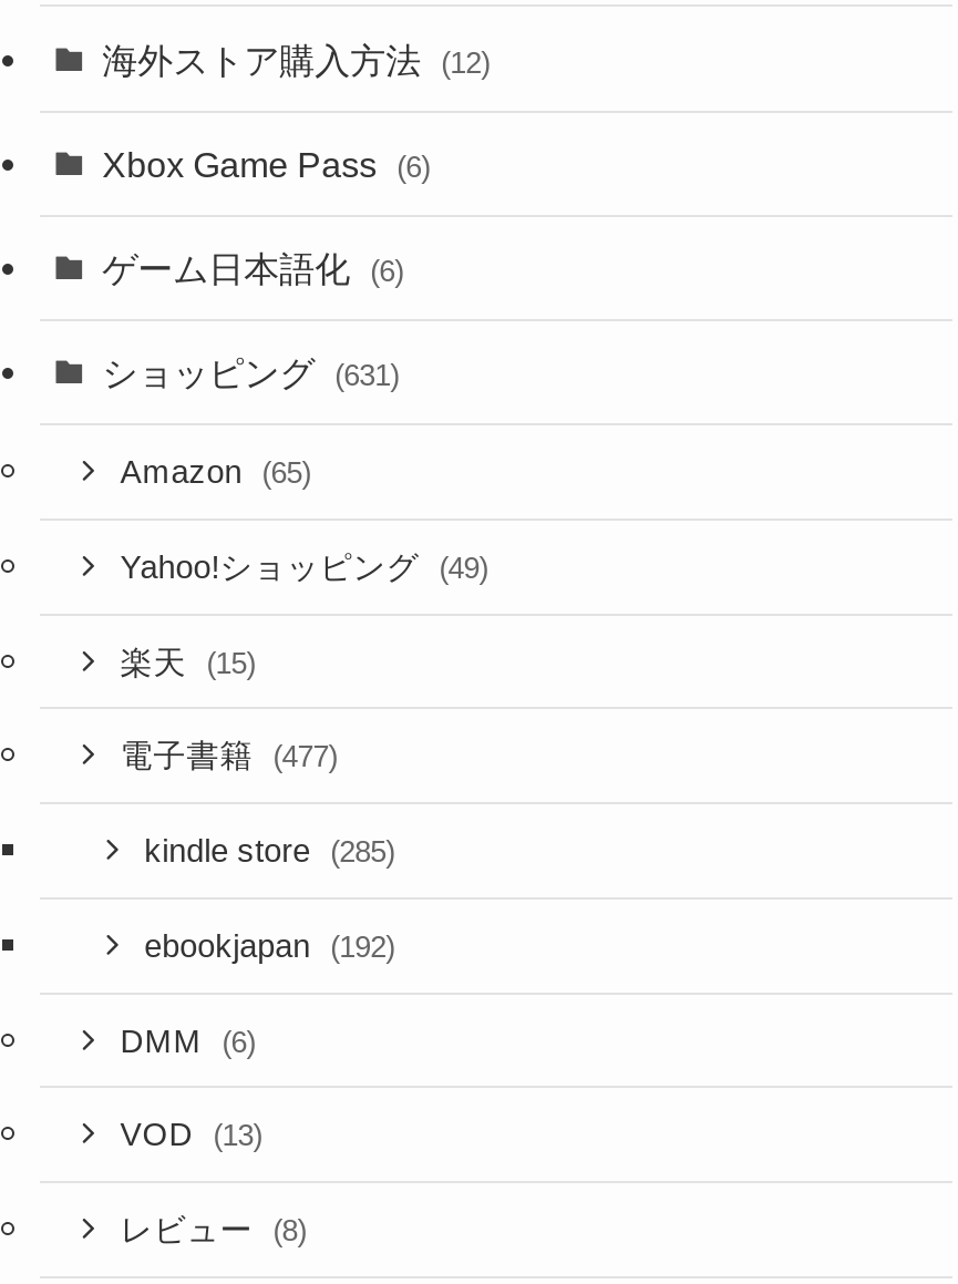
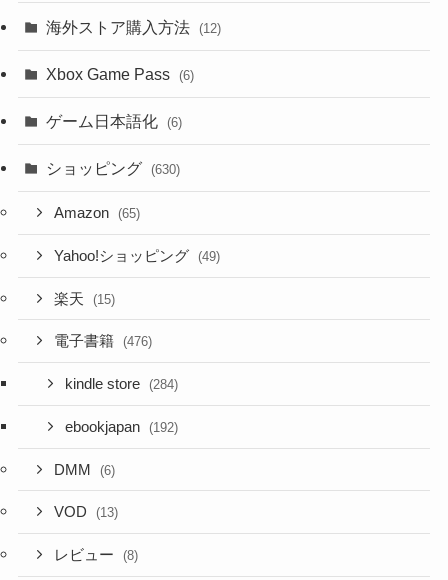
[102,353,399,392] ショッピング (631) -> [46,159,180,177] ショッピング (630)
[120,738,337,774] 電子書籍 (477) -> [54,333,152,349] 電子書籍 (476)
[144,833,394,869] kindle store (285) -> [65,376,178,392] kindle store (284)

